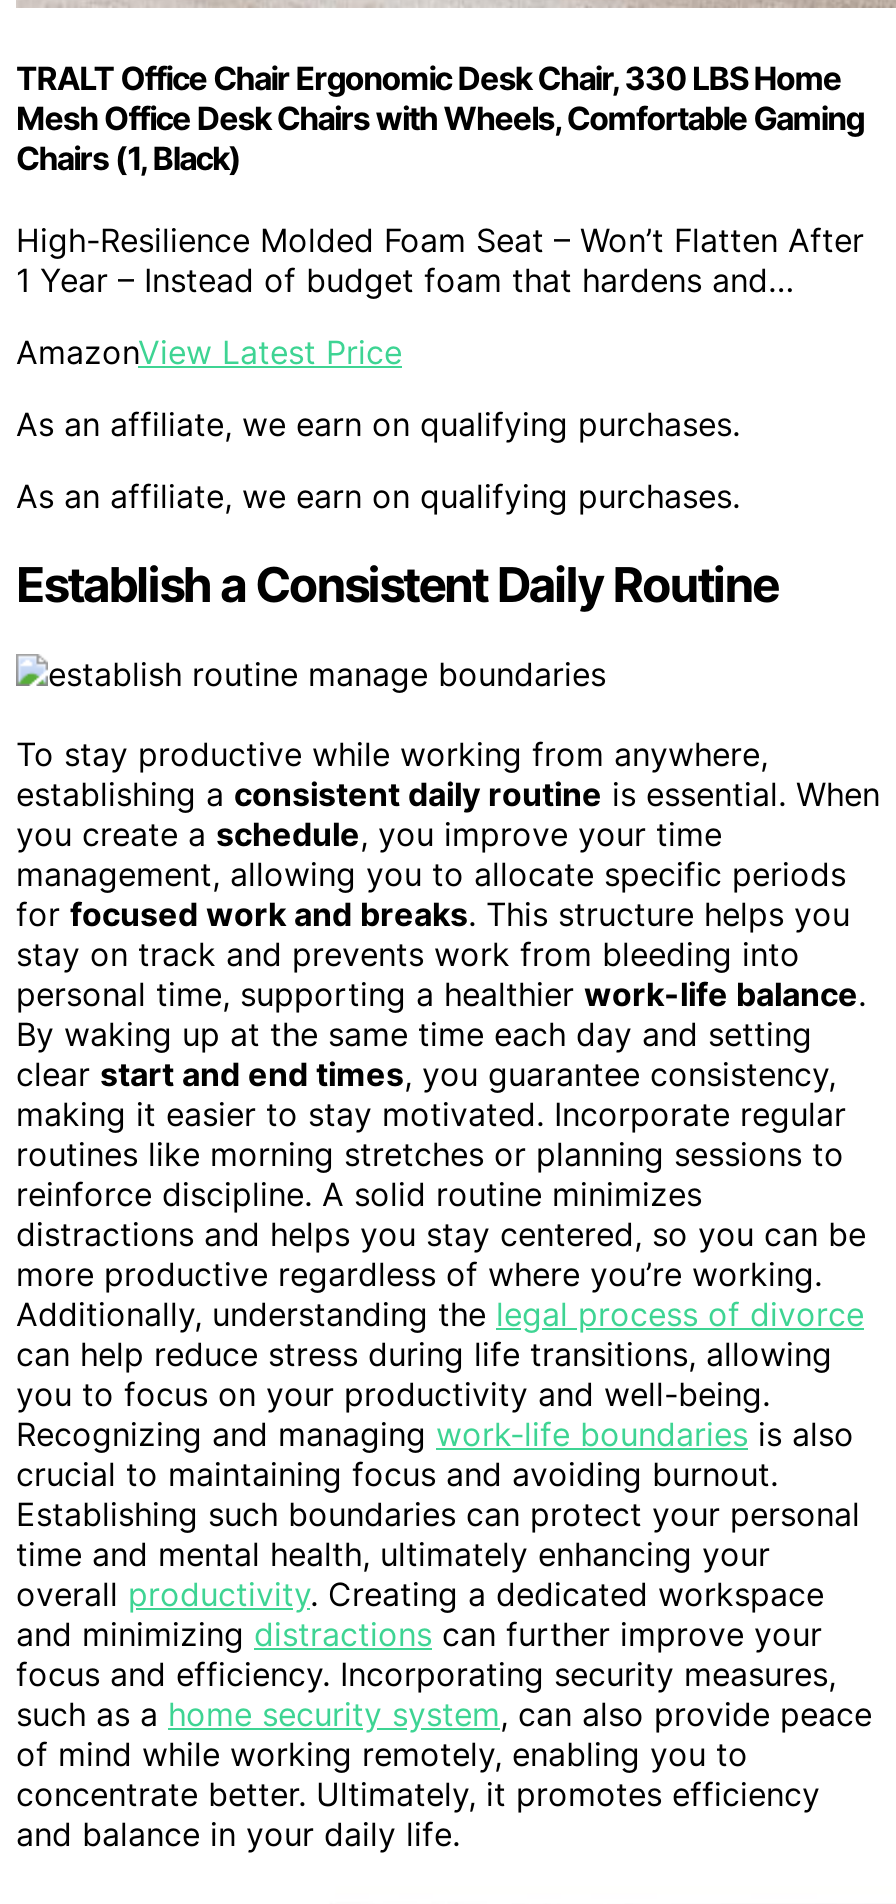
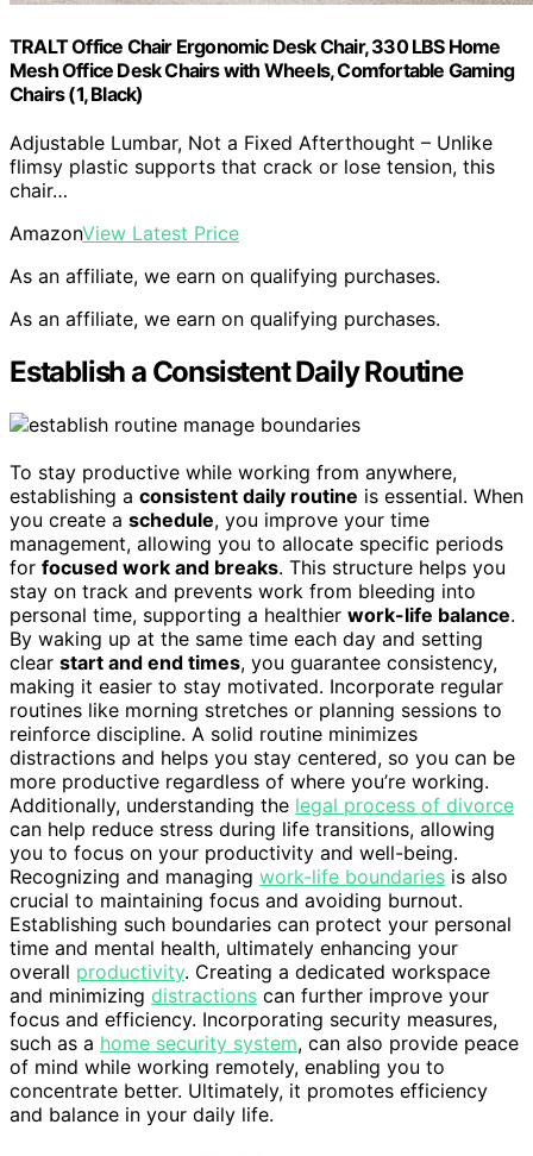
[16,220,864,300] High-Resilience Molded Foam Seat – Won’t Flatten After | 1 Year – Instead of budget foam that hardens and… -> [10,131,495,202] Adjustable Lumbar, Not a Fixed Afterthought – Unlike | flimsy plastic supports that crack or lose tension, this | chair…

